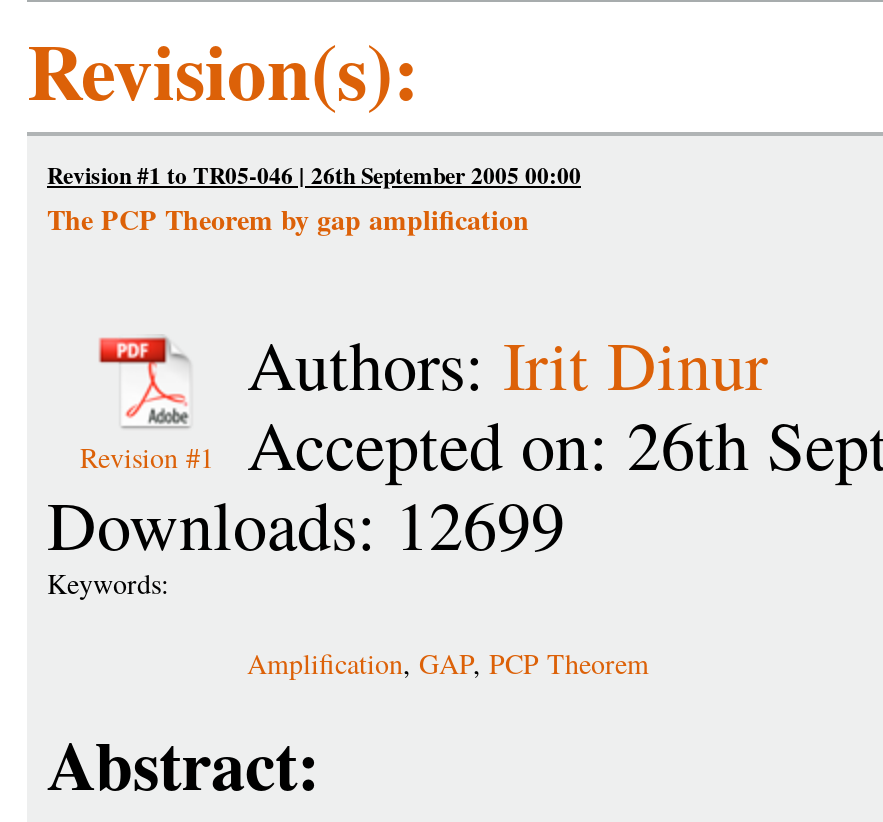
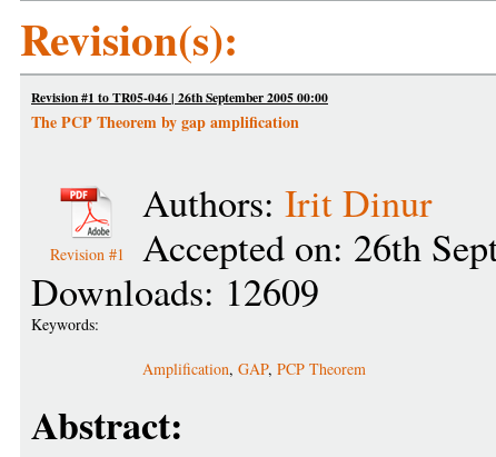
[47,478,565,570] Downloads: 12699 -> [31,266,319,317] Downloads: 12609

